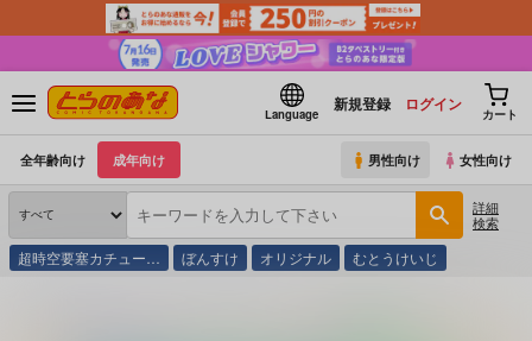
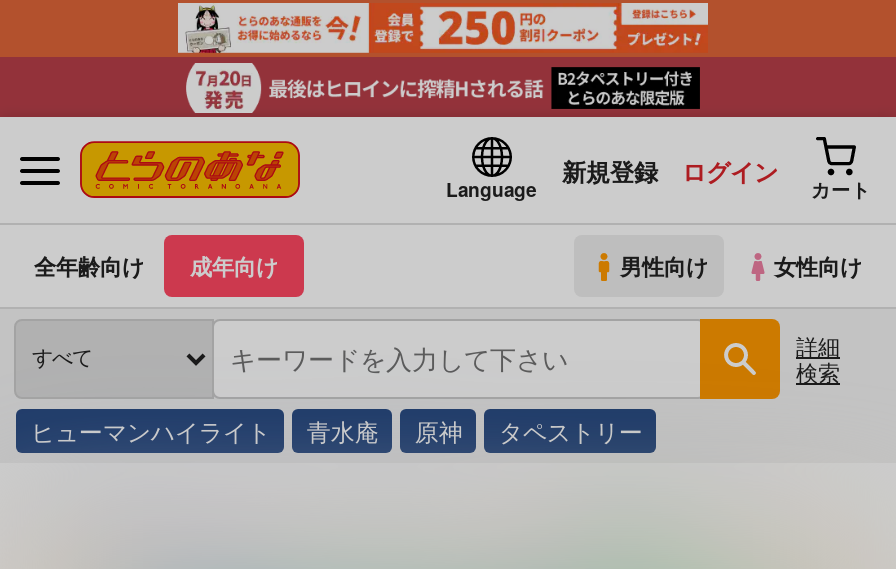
[4,34,528,72] [image] -> [6,55,890,119] [image]
[18,247,439,267] 超時空要塞カチュー… | ぼんすけ | オリジナル | むとうけいじ -> [31,413,643,447] ヒューマンハイライト | 青水庵 | 原神 | タペストリー

